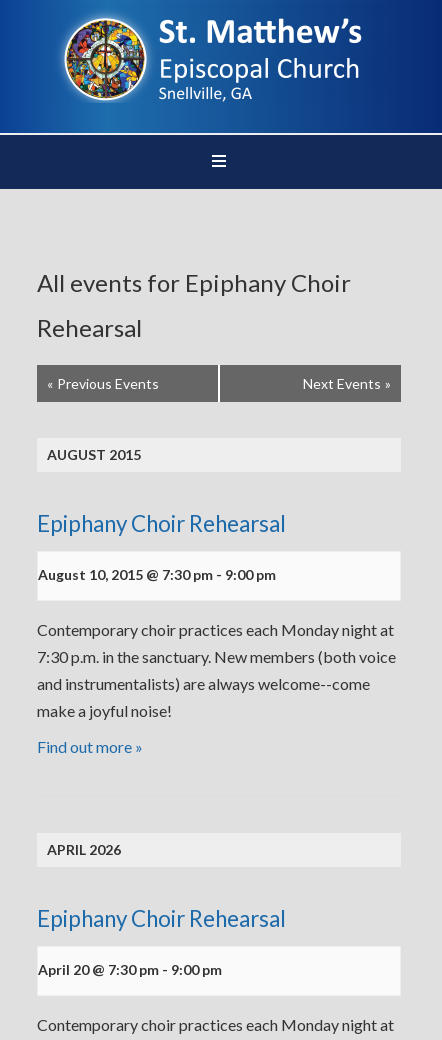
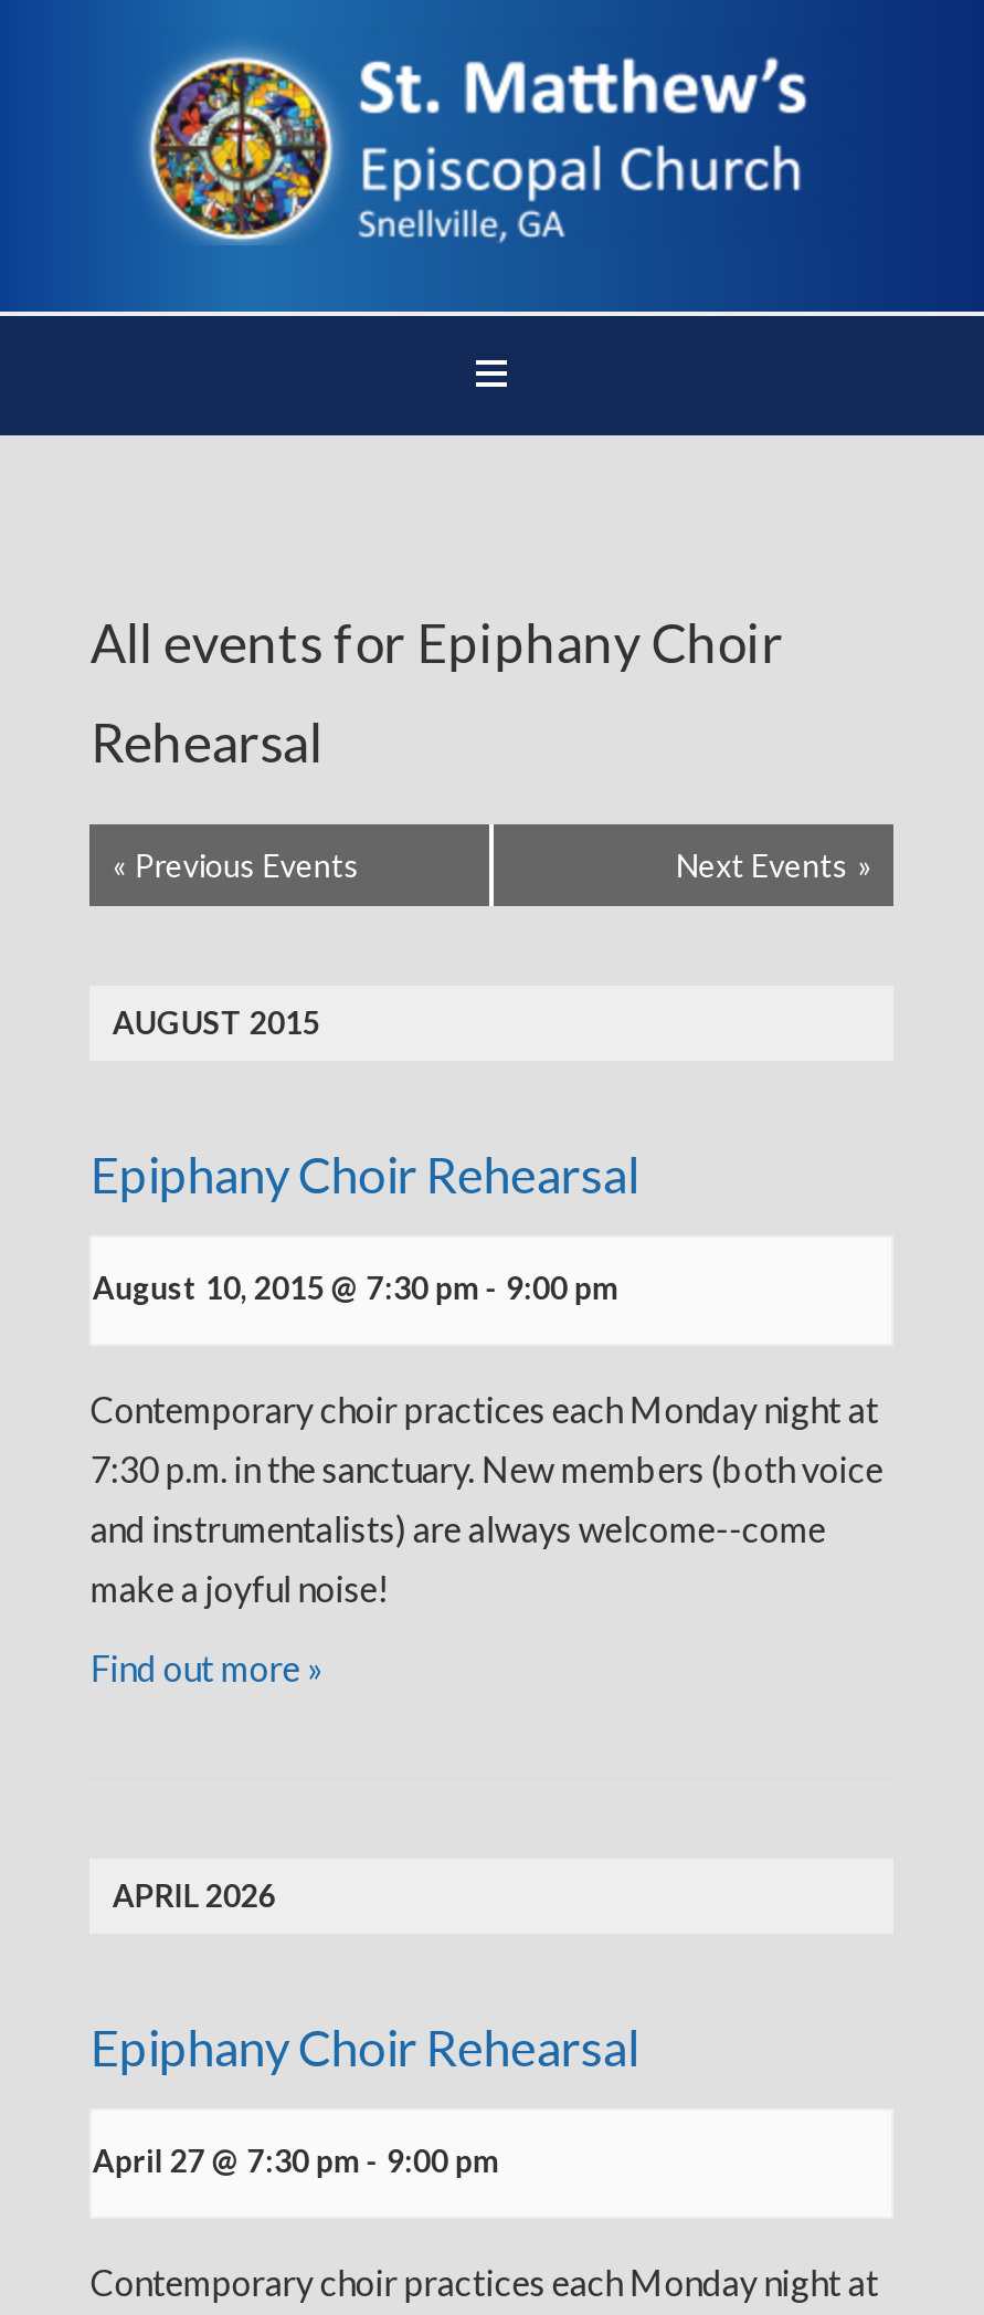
[38,961,222,978] April 20 @ 7:30 pm - 9:00 pm -> [93,2142,499,2179] April 27 @ 7:30 pm - 9:00 pm

